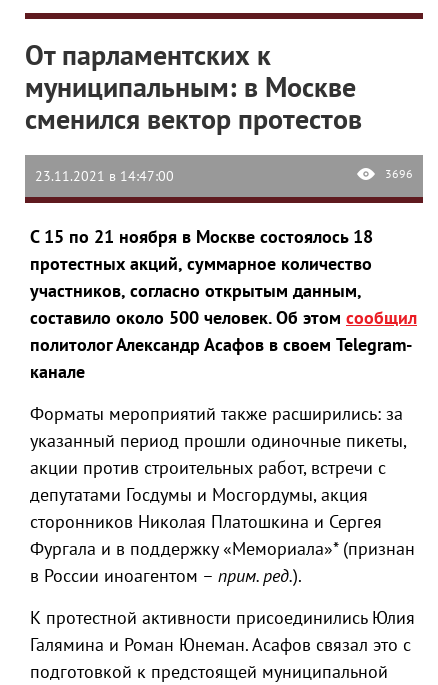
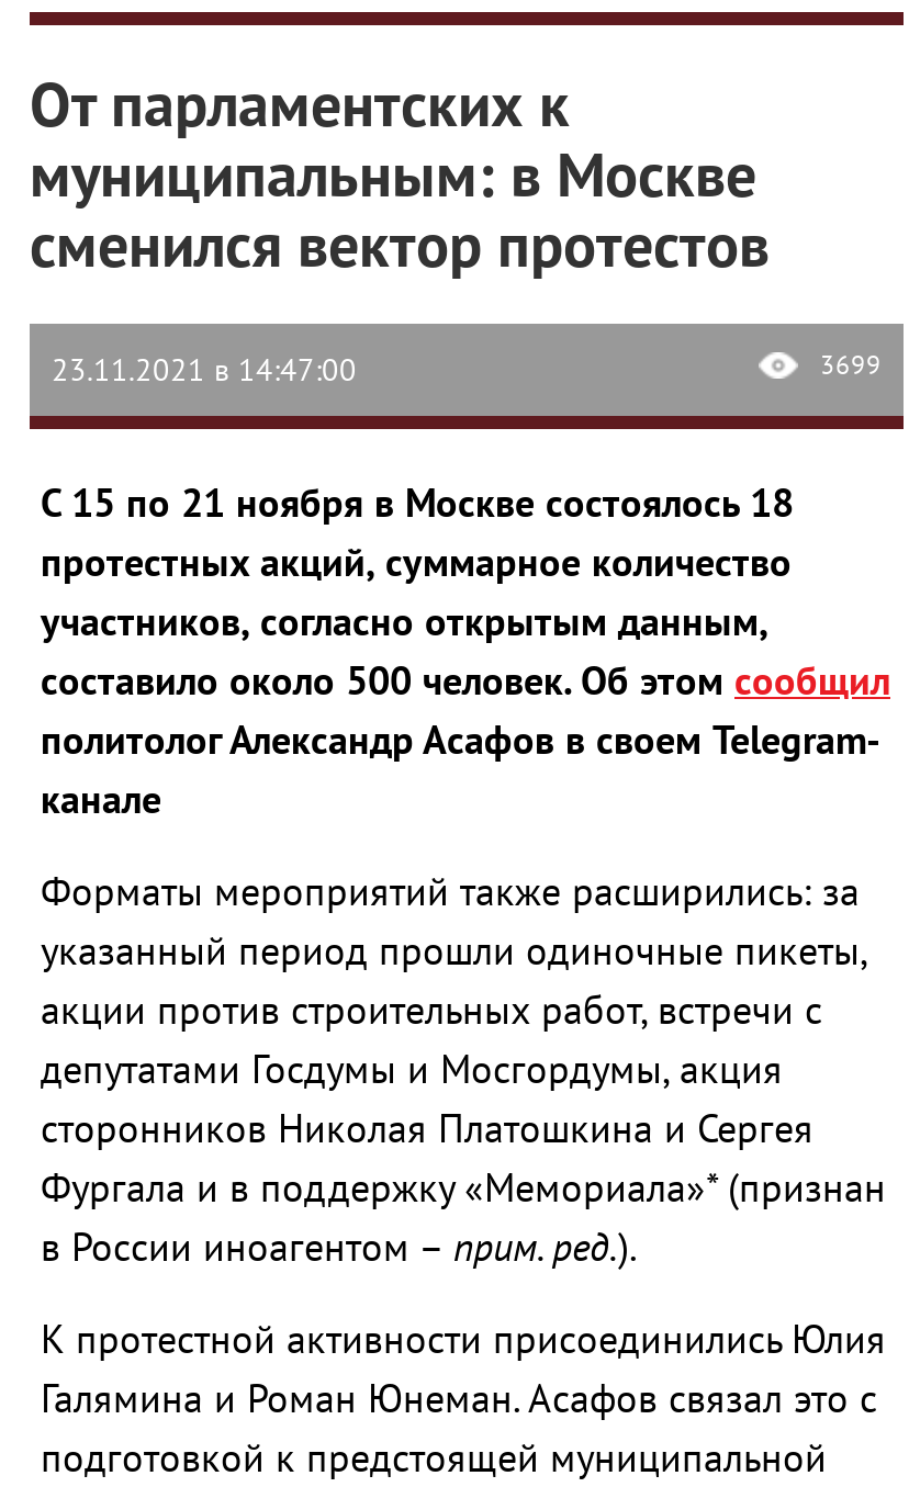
[385,166,413,181] 3696 -> [820,348,882,381] 3699

